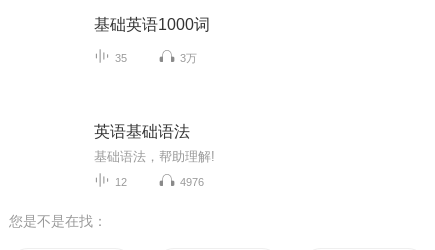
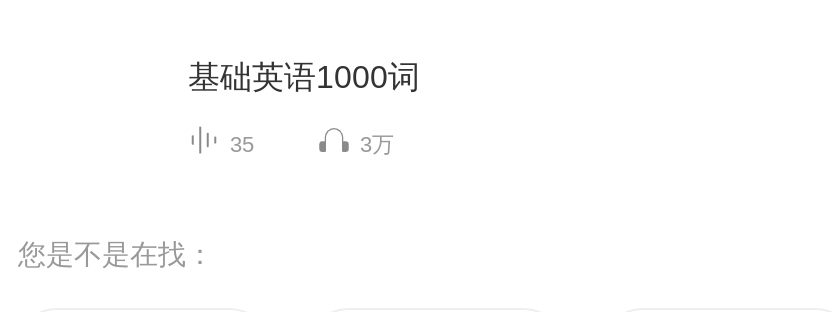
[94,123,215,188] 英语基础语法 | 基础语法，帮助理解! | 12 | 4976 -> none

